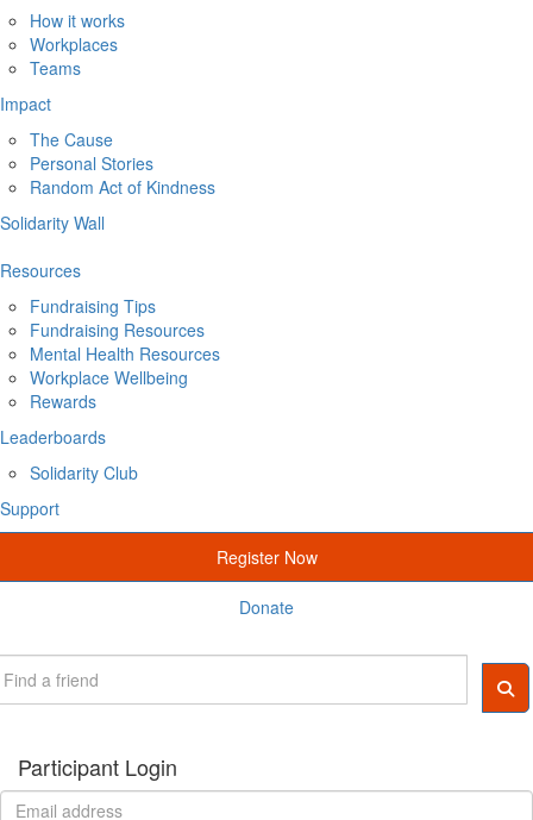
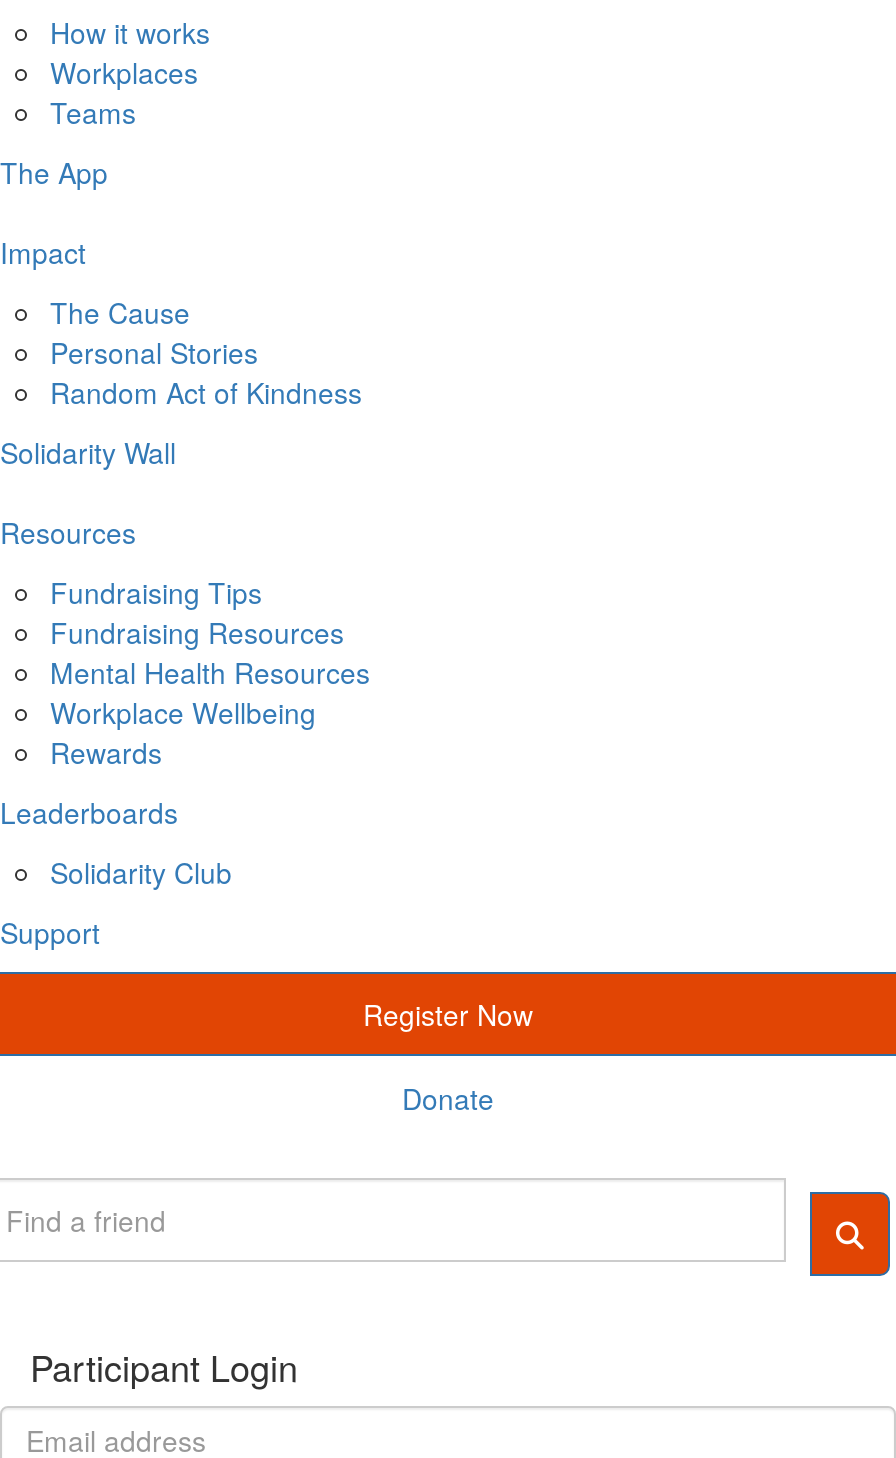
none -> [0,151,108,191] The App

